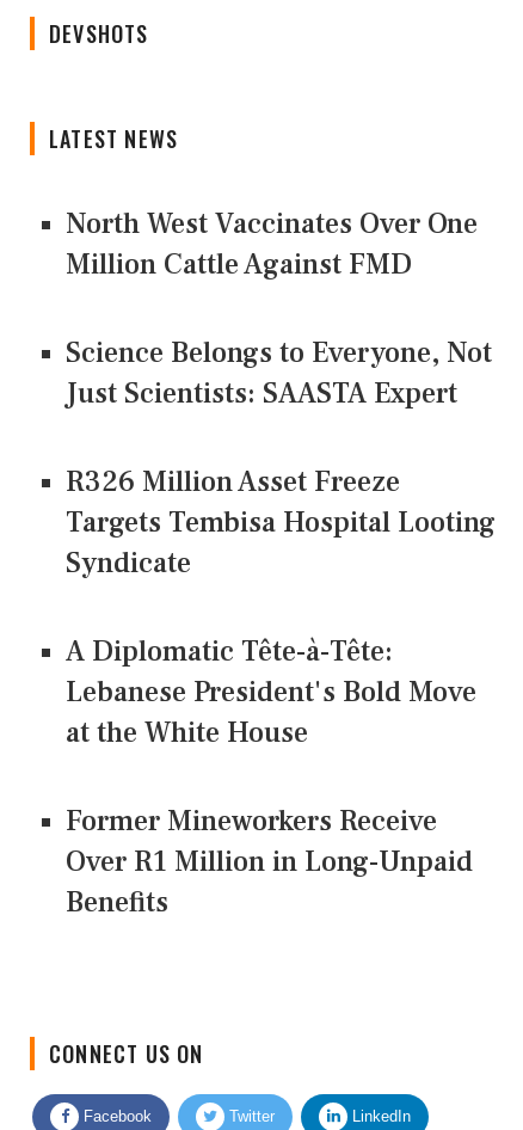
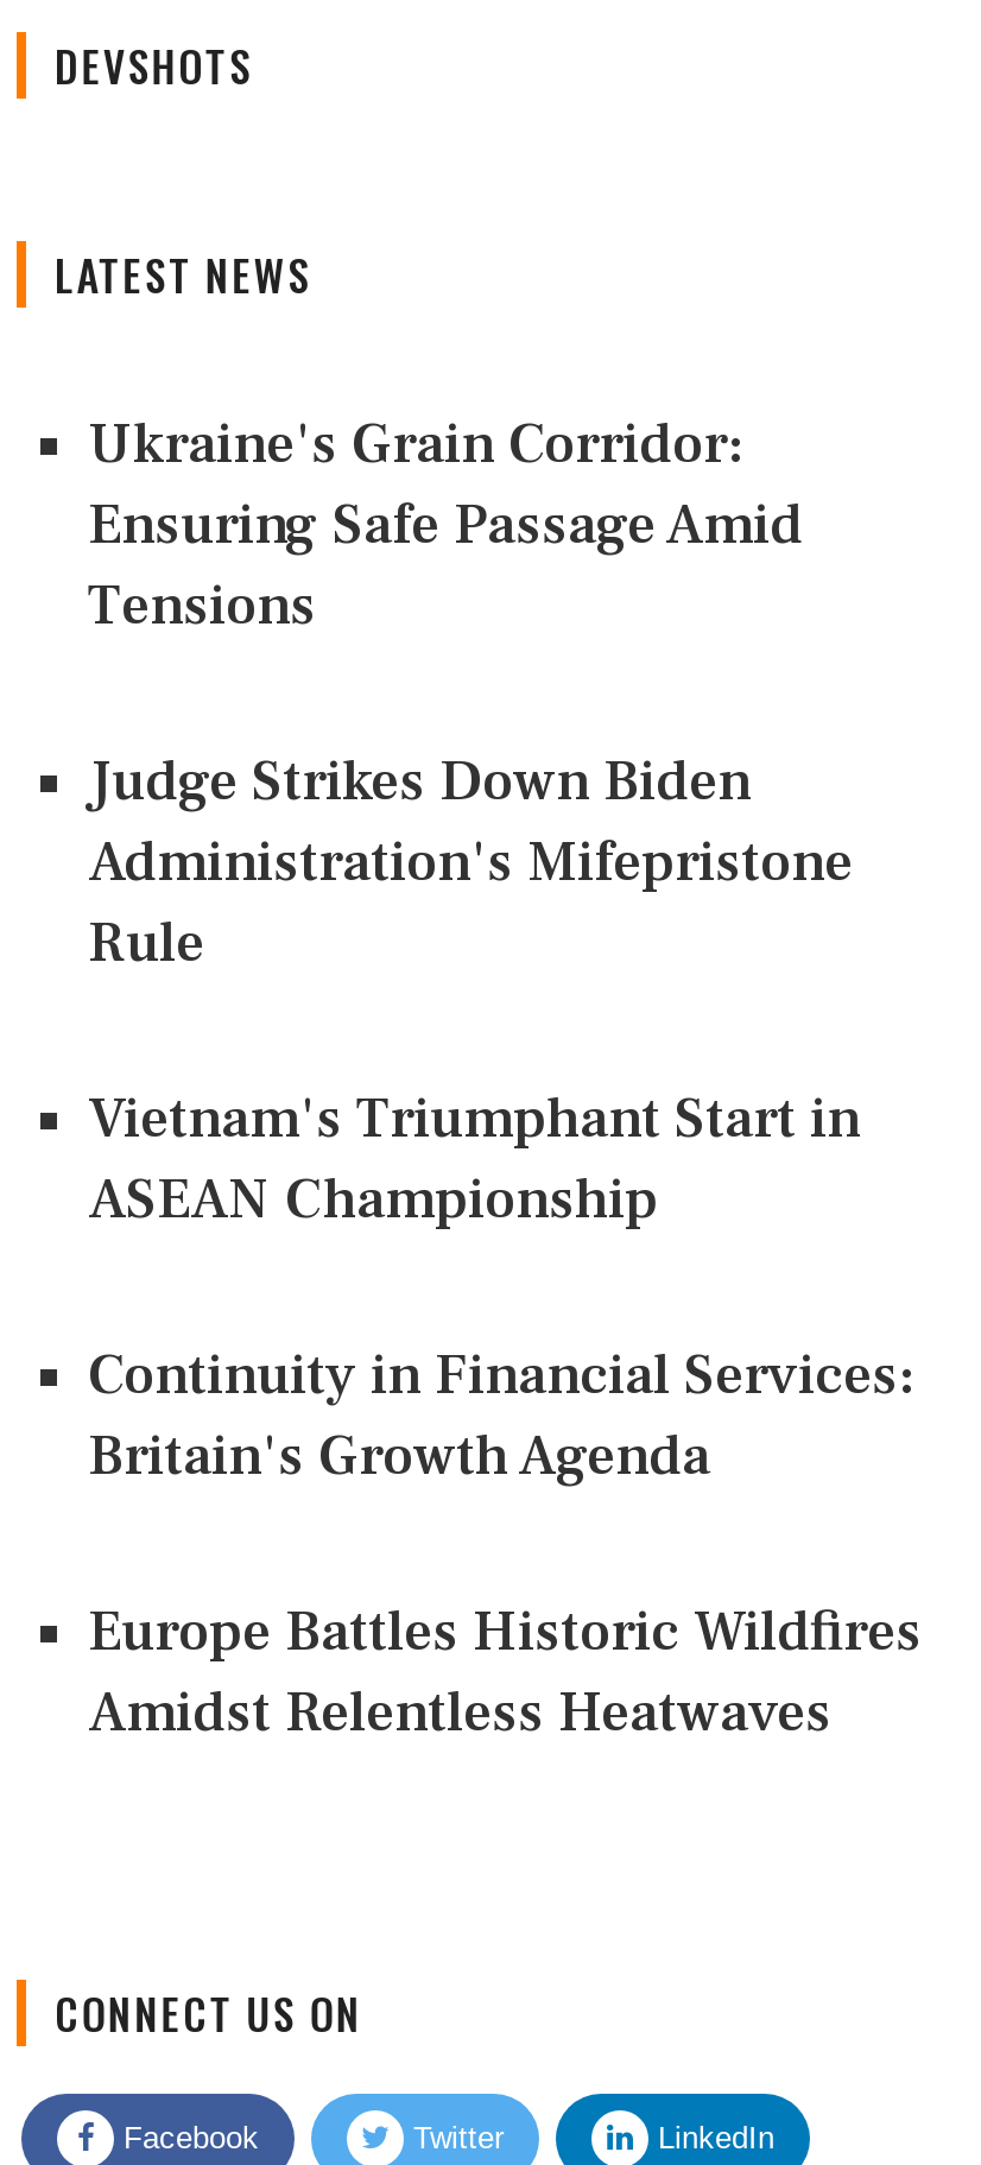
[66,206,478,284] North West Vaccinates Over One | Million Cattle Against FMD -> [88,409,803,644] Ukraine's Grain Corridor: | Ensuring Safe Passage Amid | Tensions
[66,335,492,413] Science Belongs to Everyone, Not | Just Scientists: SAASTA Expert -> [88,746,853,981] Judge Strikes Down Biden | Administration's Mifepristone | Rule
[66,464,496,582] R326 Million Asset Freeze | Targets Tembisa Hospital Looting | Syndicate -> [88,1083,860,1237] Vietnam's Triumphant Start in | ASEAN Championship
[66,634,476,752] A Diplomatic Tête-à-Tête: | Lebanese President's Bold Move | at the White House -> [88,1340,914,1494] Continuity in Financial Services: | Britain's Growth Agenda
[66,803,473,922] Former Mineworkers Receive | Over R1 Million in Long-Unpaid | Benefits -> [88,1596,922,1751] Europe Battles Historic Wildfires | Amidst Relentless Heatwaves

